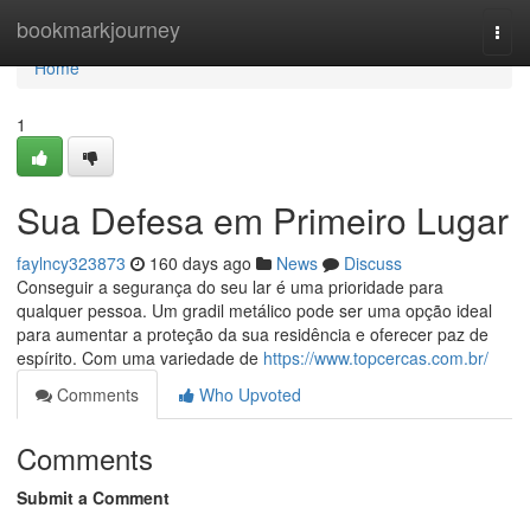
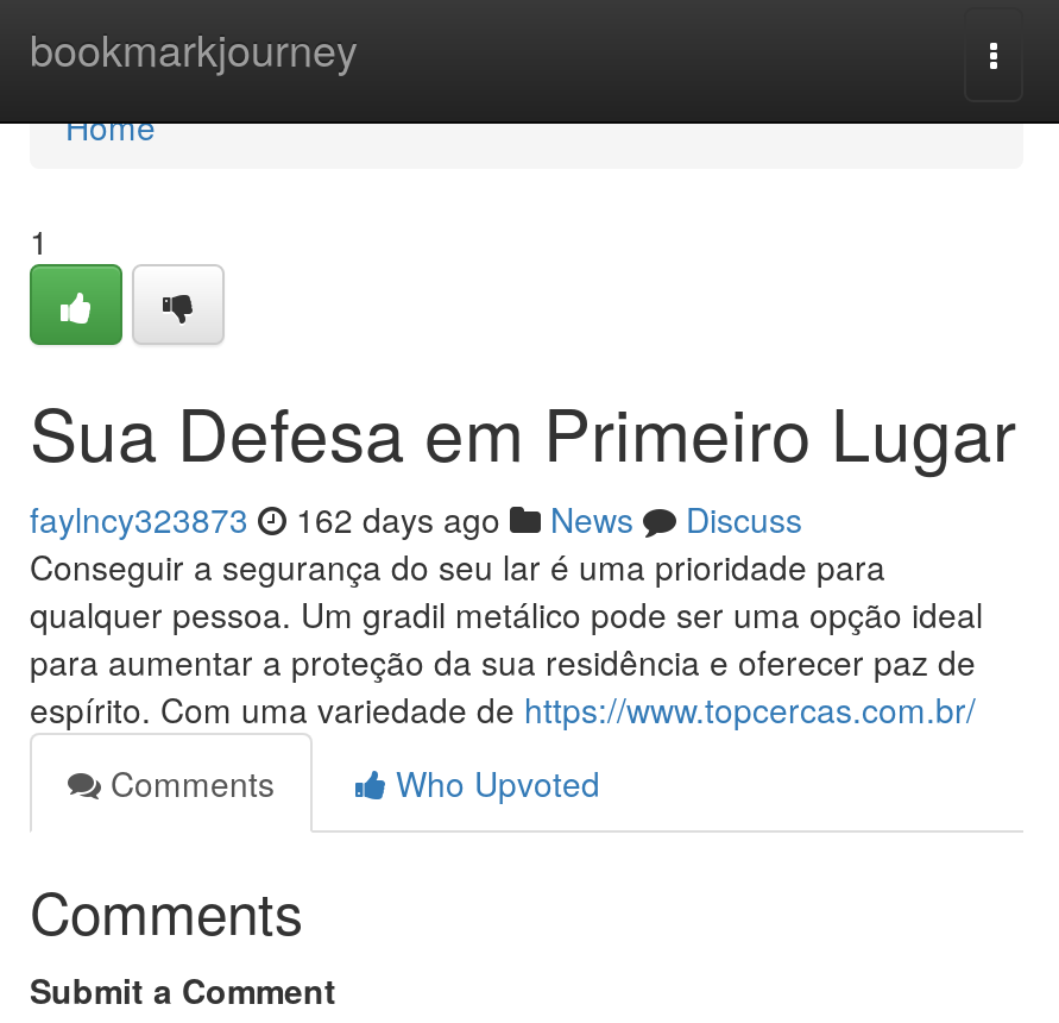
[17,251,402,275] faylncy323873 160 days ago News Discuss -> [30,495,802,542] faylncy323873 162 days ago News Discuss

